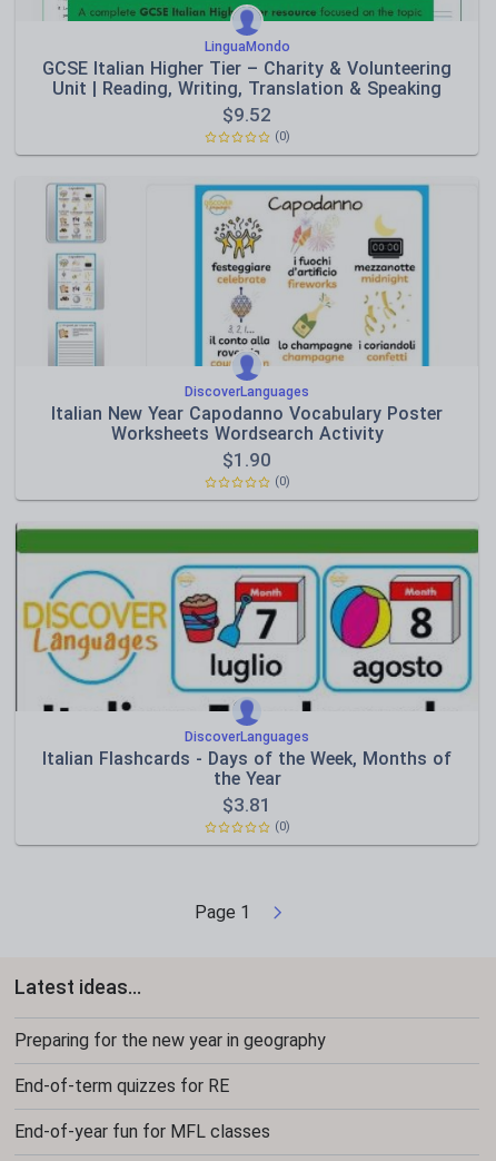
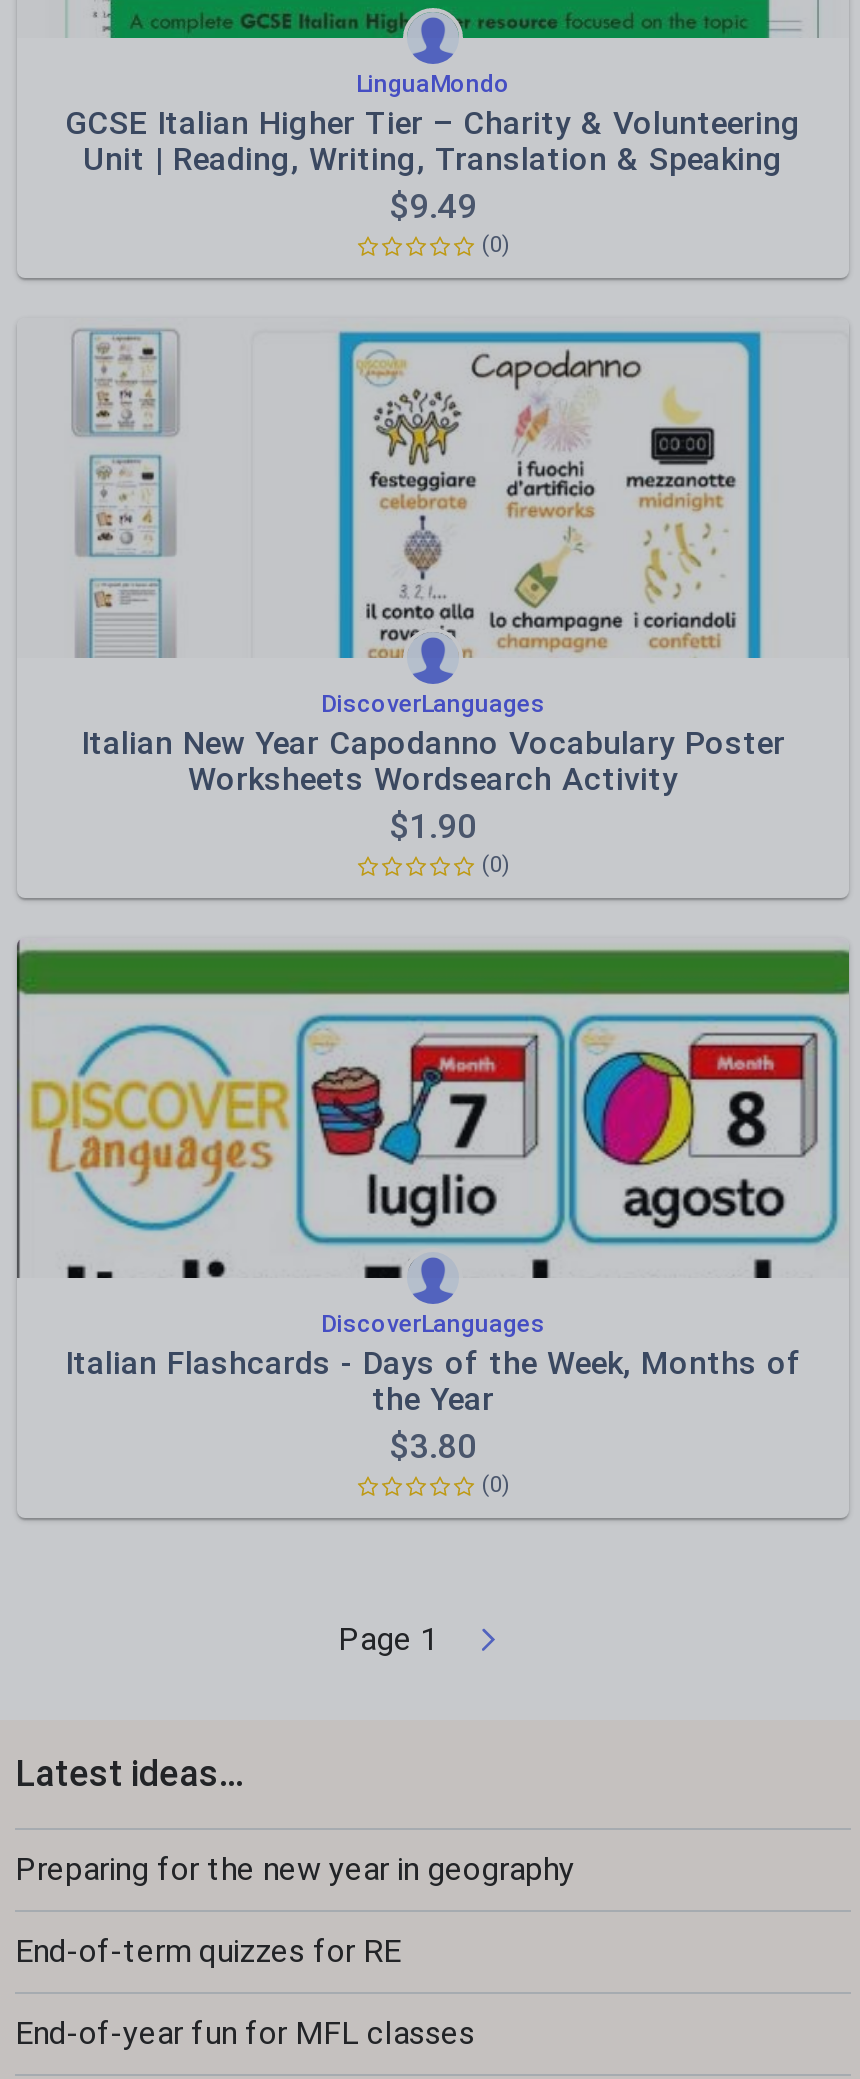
[222,104,271,126] $9.52 -> [389,186,477,226] $9.49
[222,794,271,816] $3.81 -> [389,1426,477,1466] $3.80

